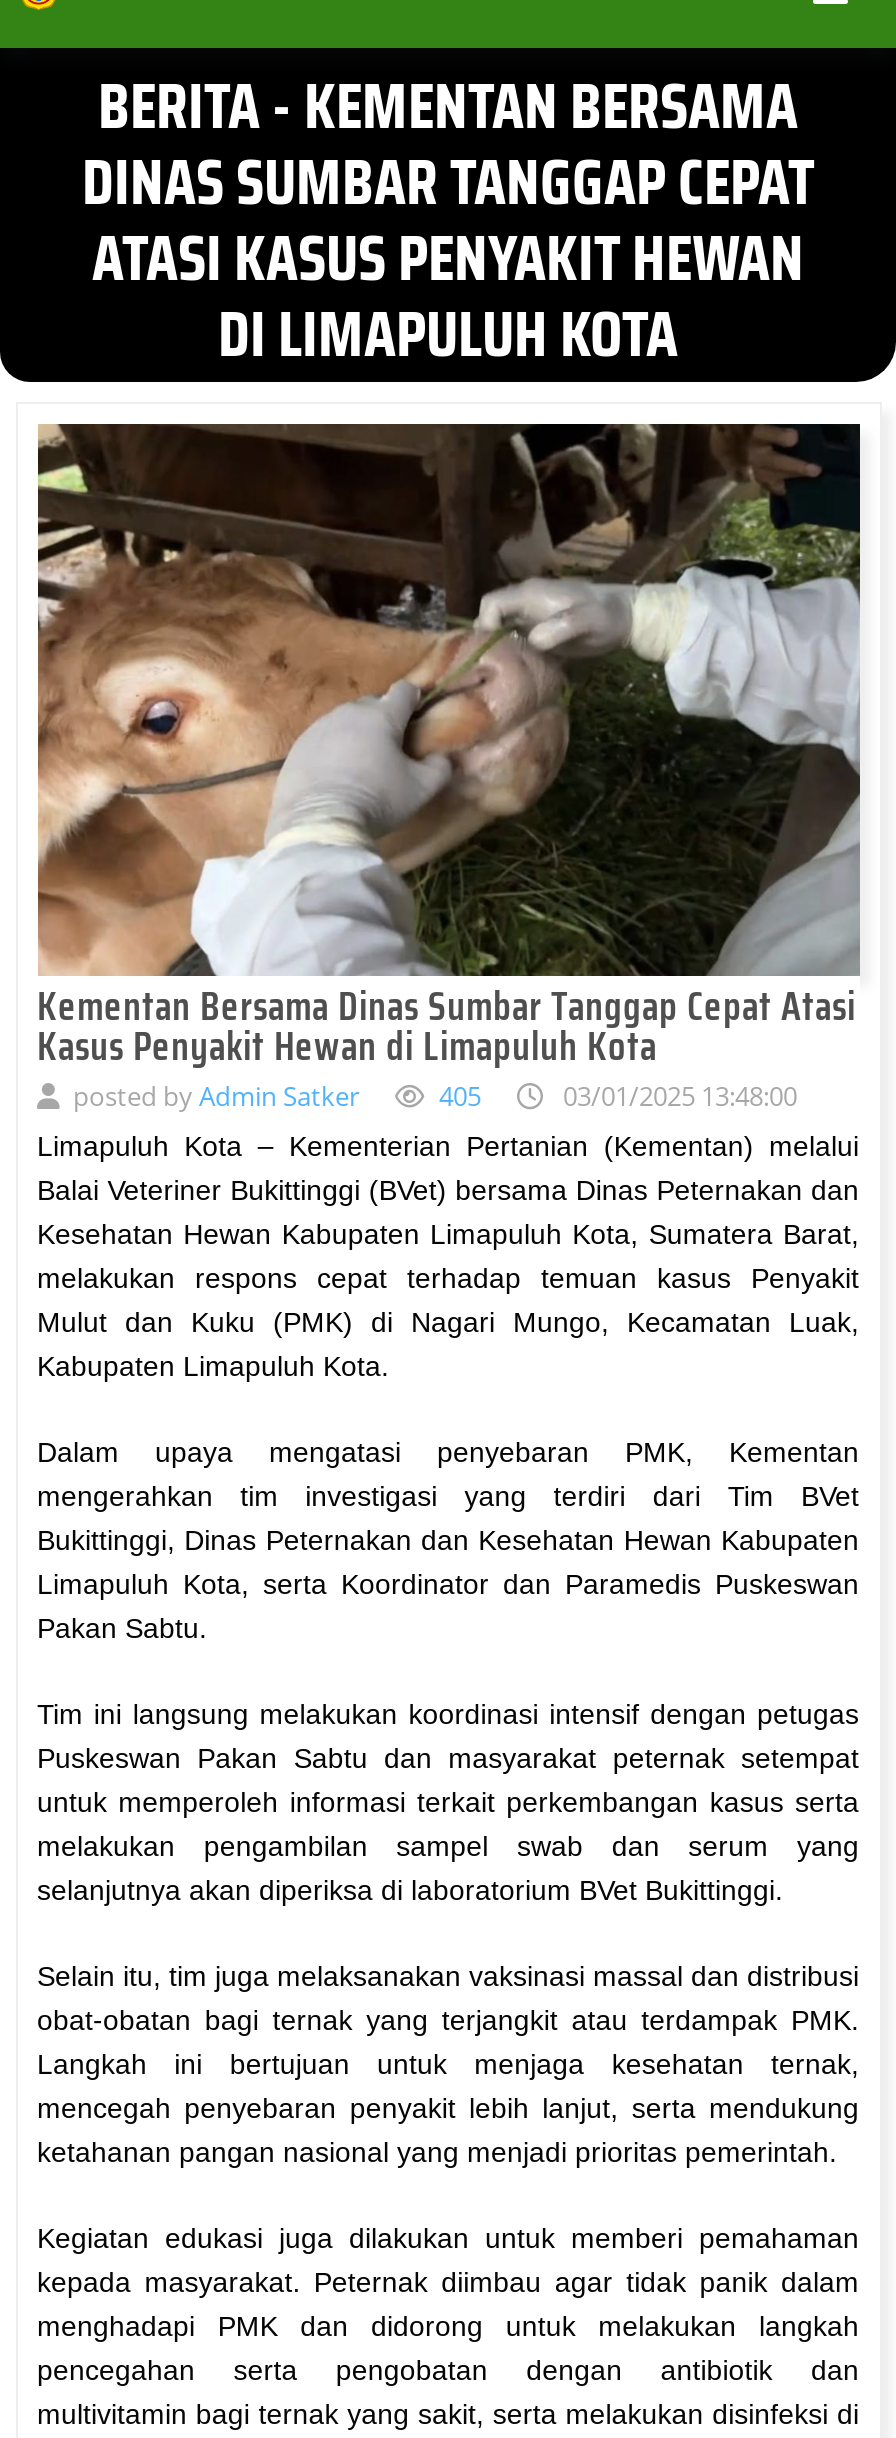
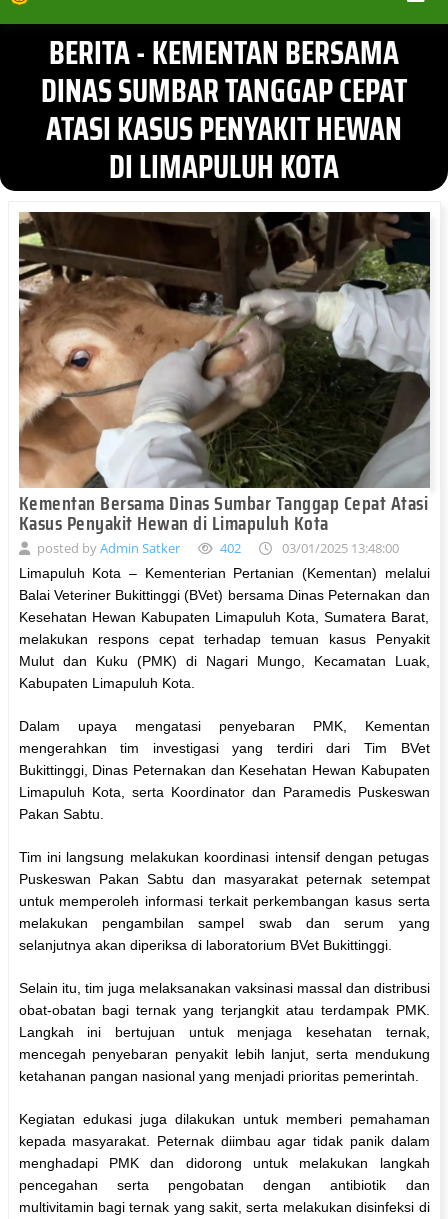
[439,1078,481,1114] 405 -> [219,539,240,557] 402

